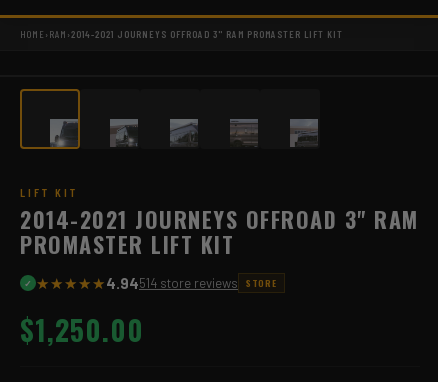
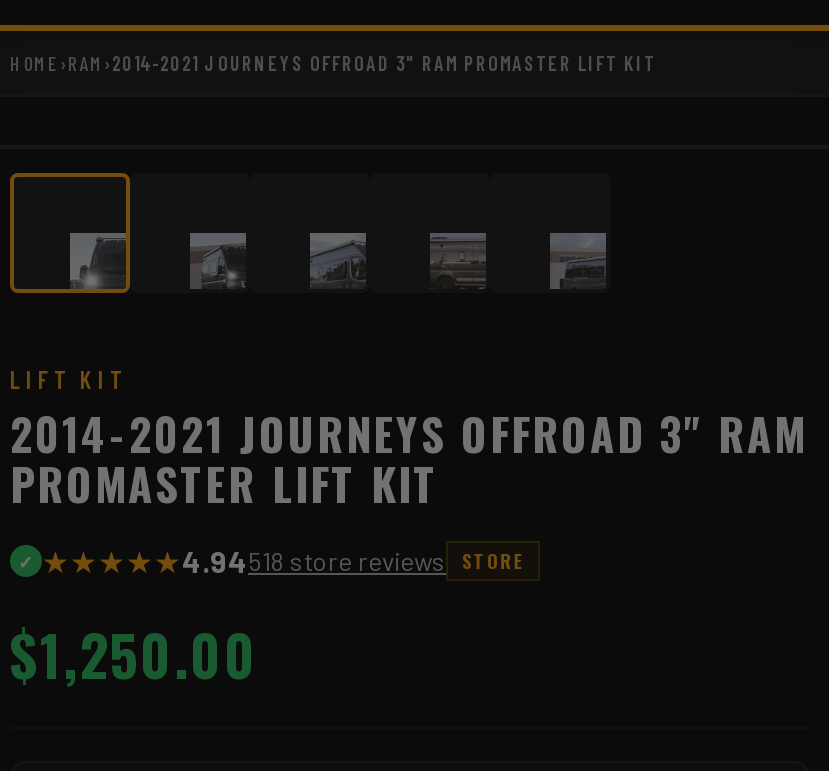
[106,274,277,292] 4.94514 store reviews STORE -> [182,543,523,579] 4.94518 store reviews STORE

